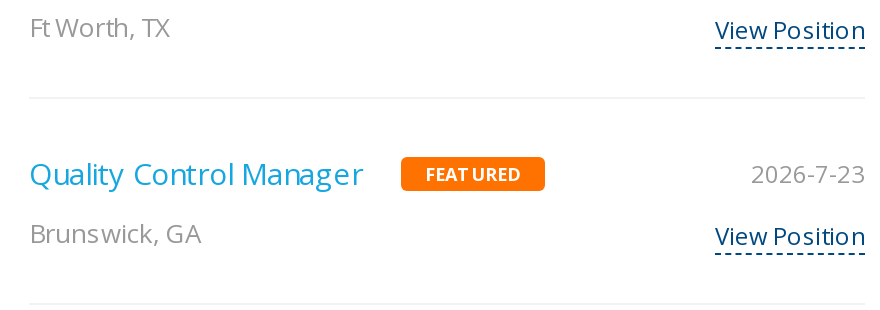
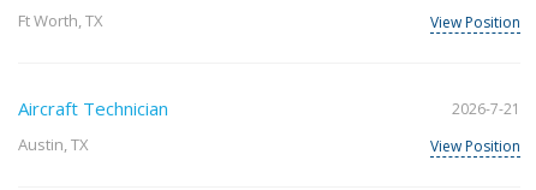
[29,153,521,193] Quality Control Manager | FEATURED -> [18,96,168,120] Aircraft Technician
[751,157,865,191] 2026-7-23 -> [452,99,520,119] 2026-7-21
[29,215,201,251] Brunswick, GA -> [18,133,89,155] Austin, TX

